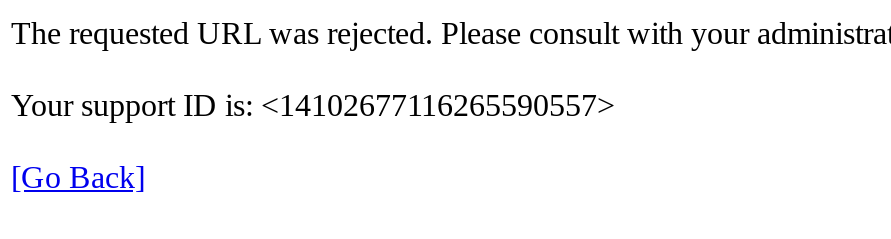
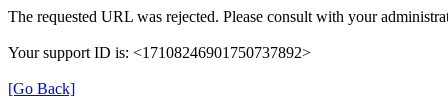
[11,88,615,122] Your support ID is: <14102677116265590557> -> [8,44,311,61] Your support ID is: <17108246901750737892>

